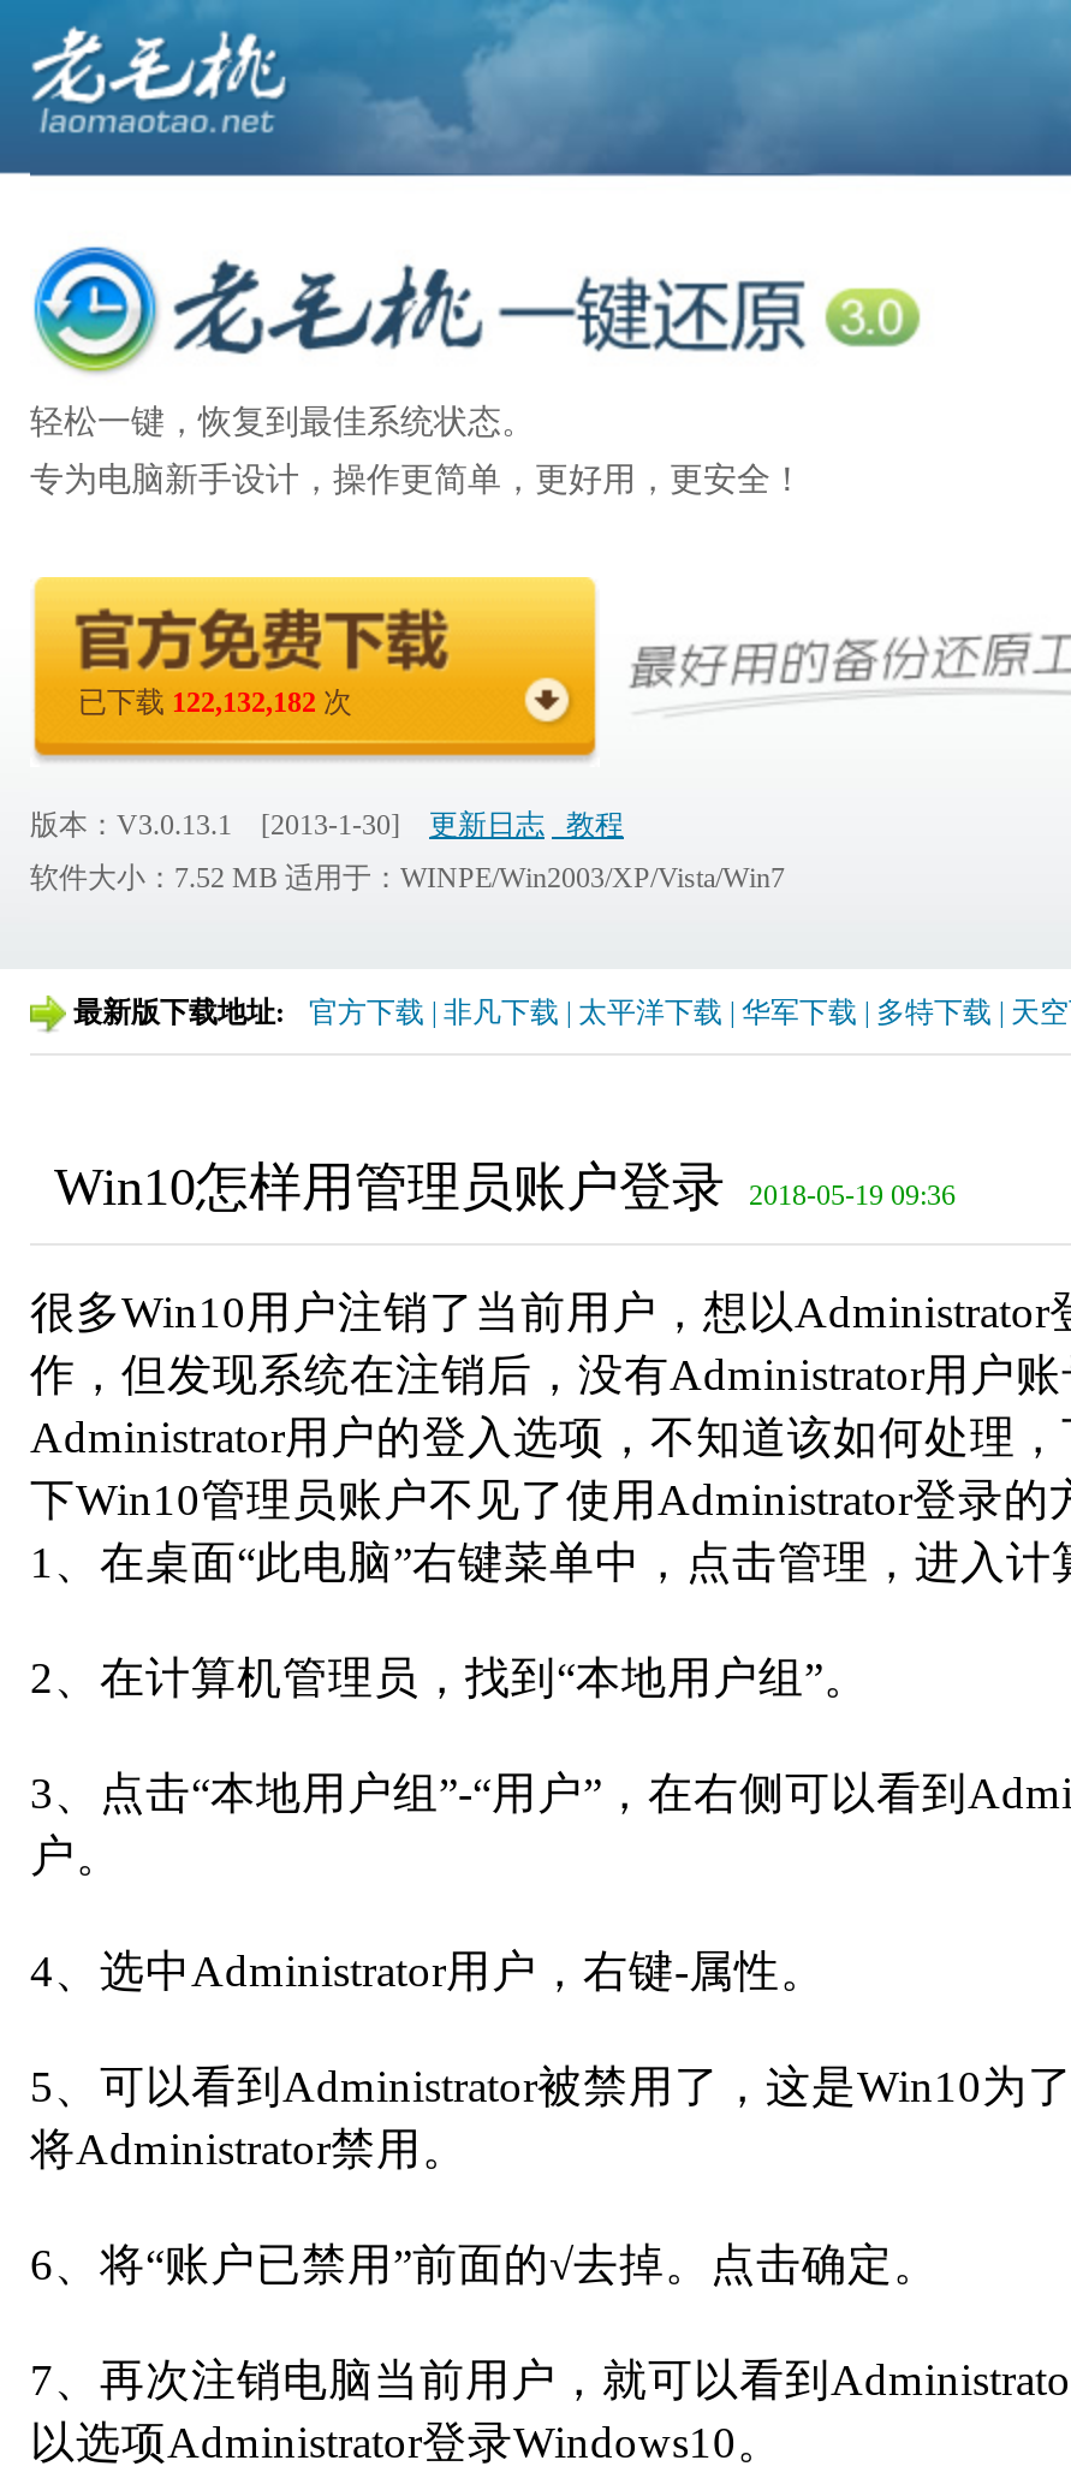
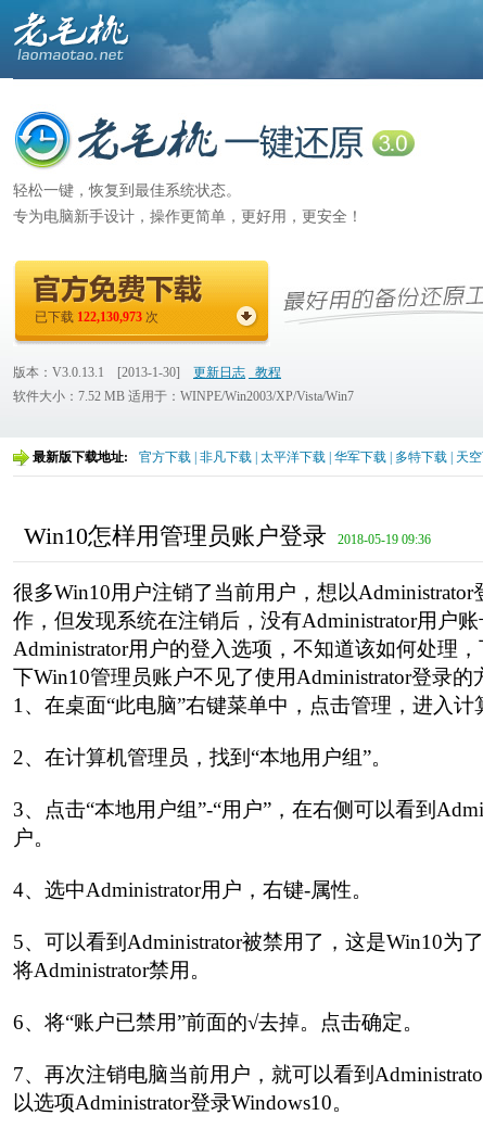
[78,685,352,719] 已下载122,132,182次 -> [35,309,158,325] 已下载122,130,973次

